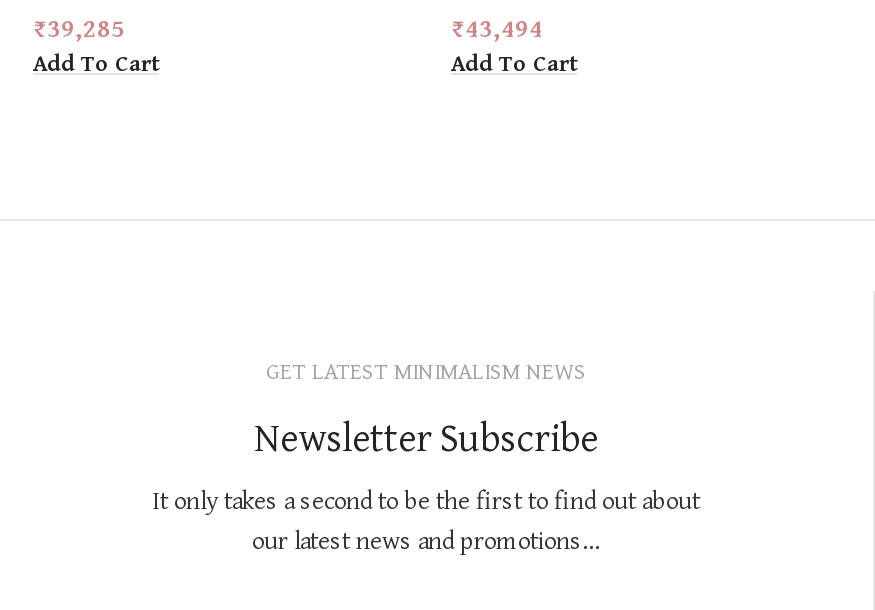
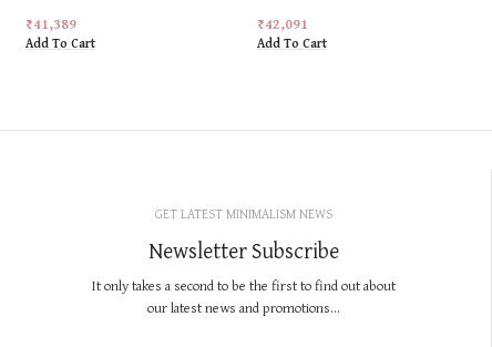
[33,8,125,46] ₹39,285 -> [25,13,76,34] ₹41,389
[451,8,543,46] ₹43,494 -> [257,13,308,34] ₹42,091

